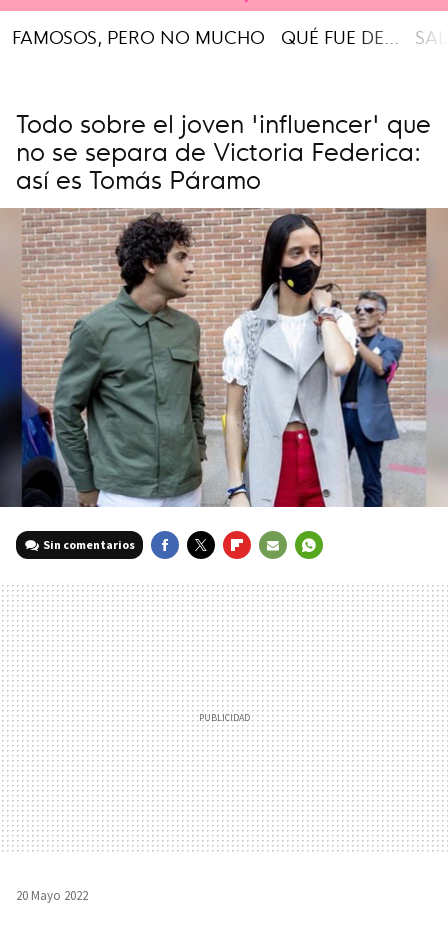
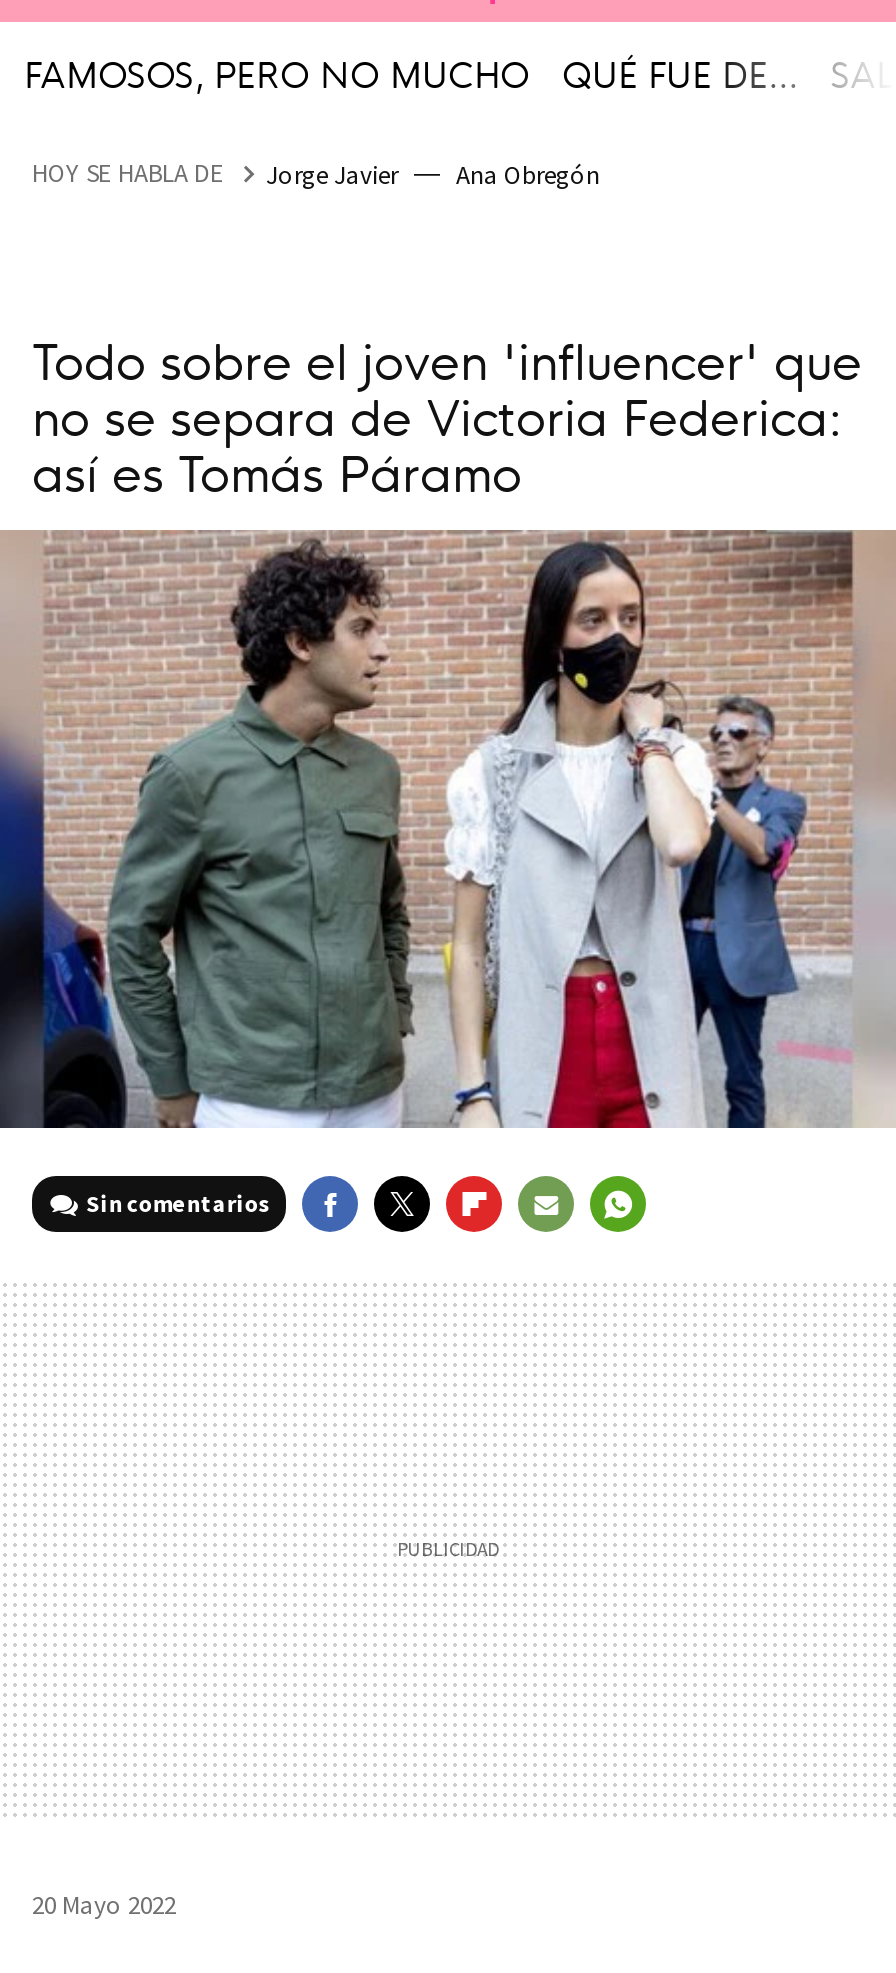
none -> [32,156,600,191] HOY SE HABLA DE | Jorge Javier | Ana Obregón

